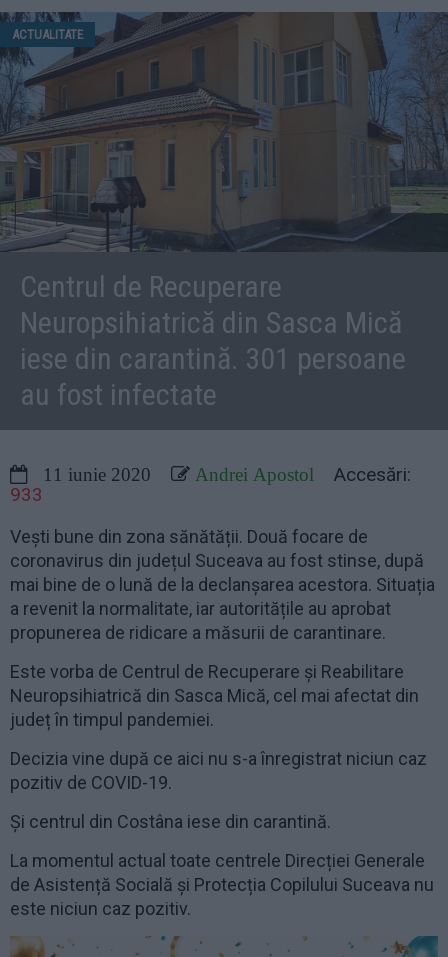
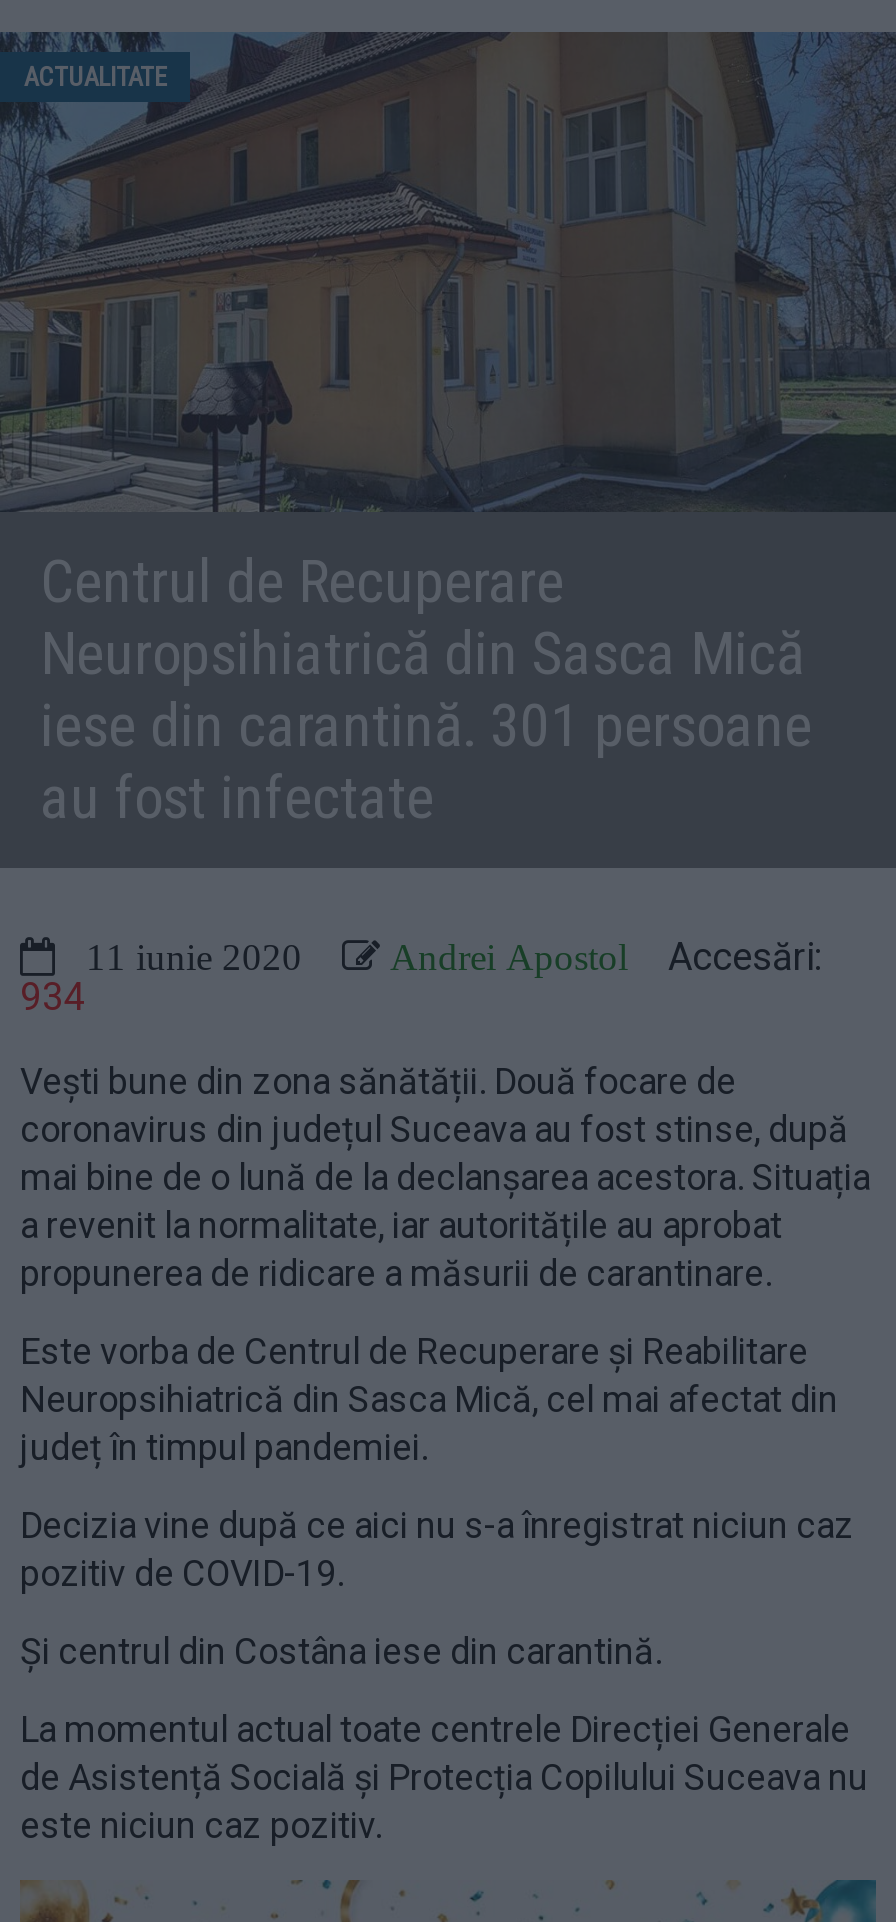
[10,483,43,506] 933 -> [20,974,86,1020] 934

